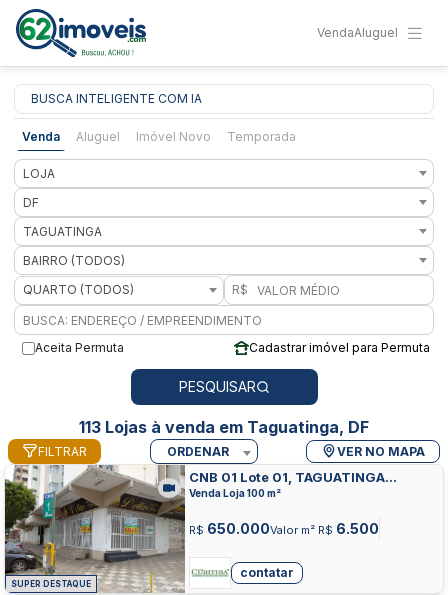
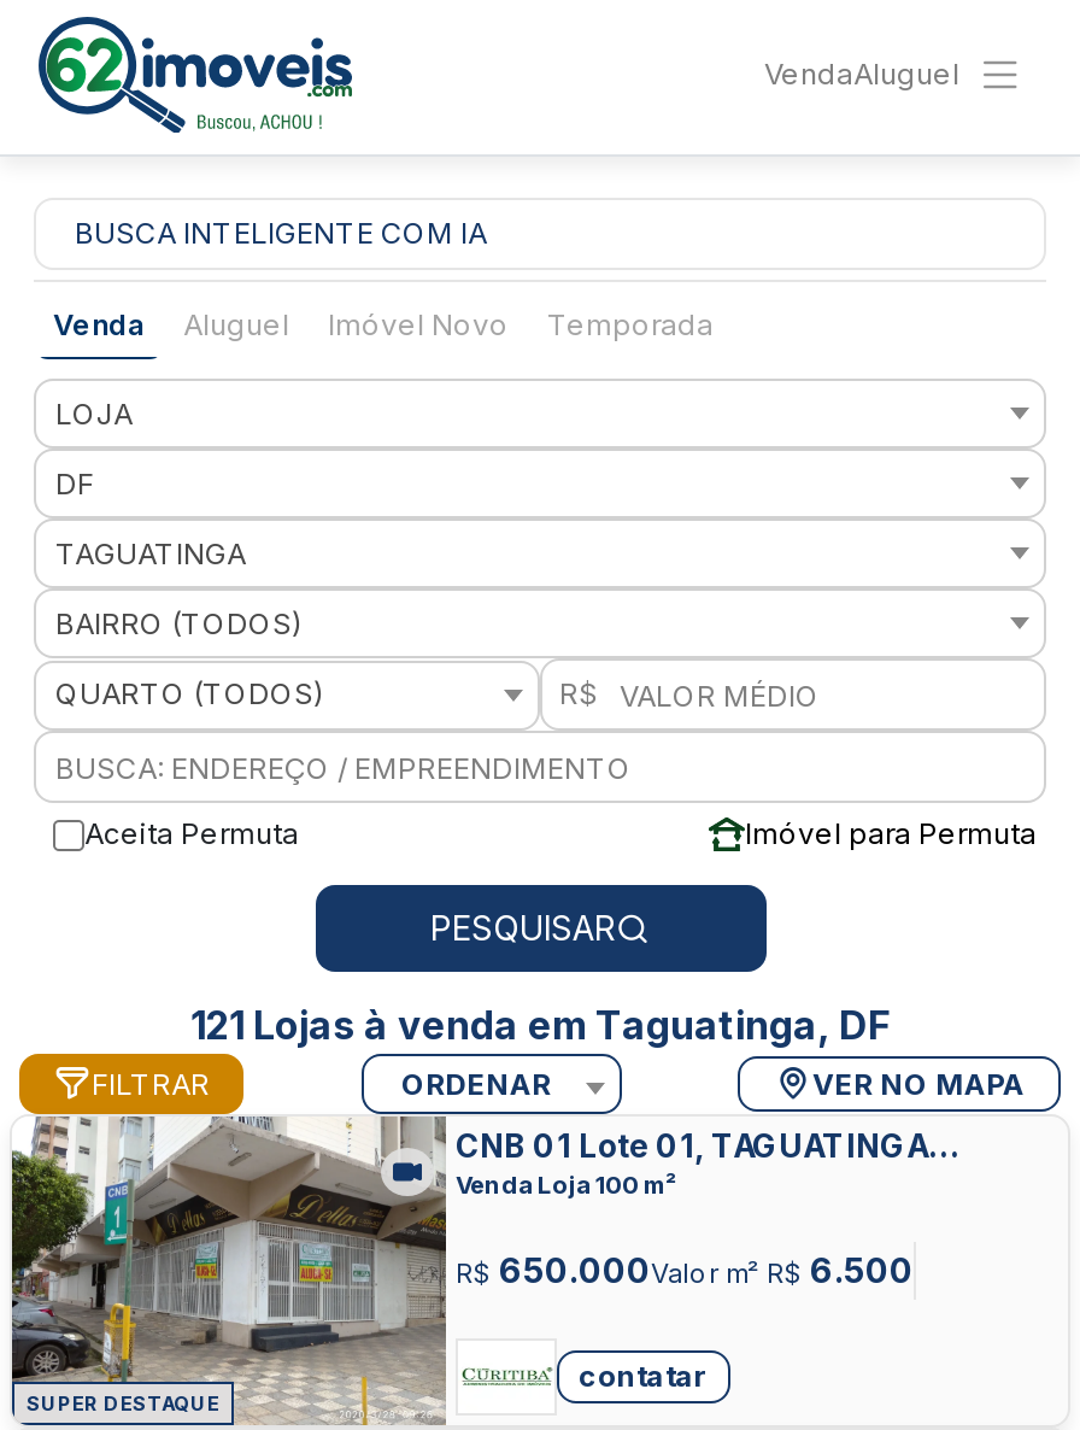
[249,340,430,355] Cadastrar imóvel para Permuta -> [745,815,1037,851] Imóvel para Permuta
[79,417,369,437] 113 Lojas à venda em Taguatinga, DF -> [190,1001,890,1049] 121 Lojas à venda em Taguatinga, DF

